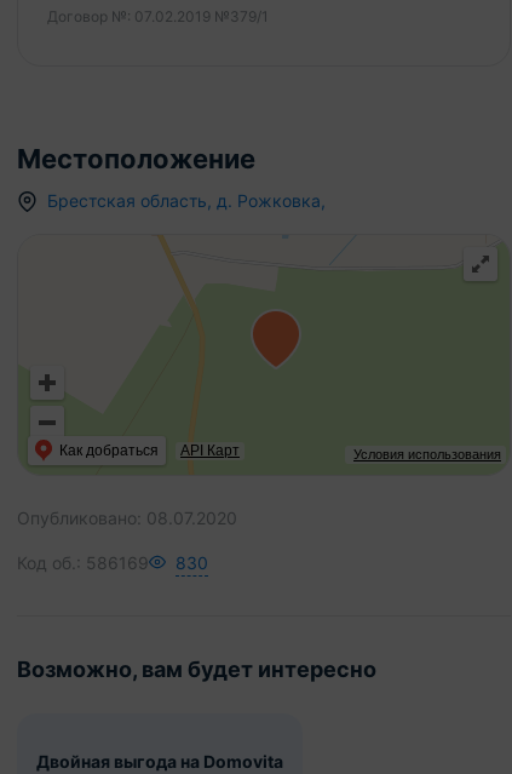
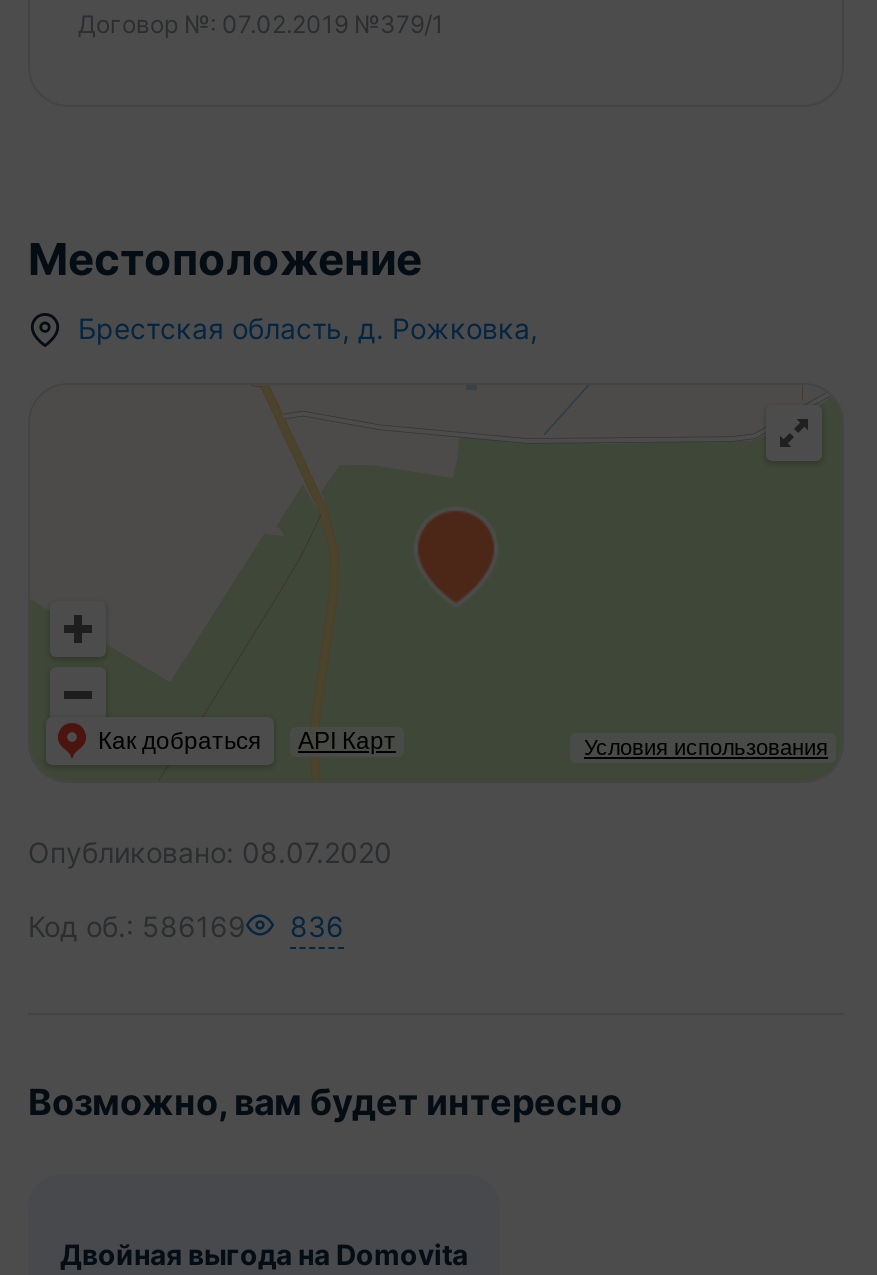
[176,553,208,573] 830 -> [290,909,344,943] 836

